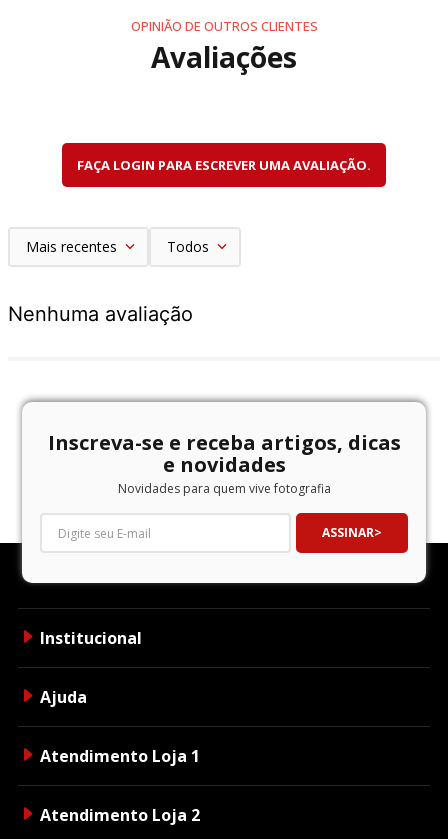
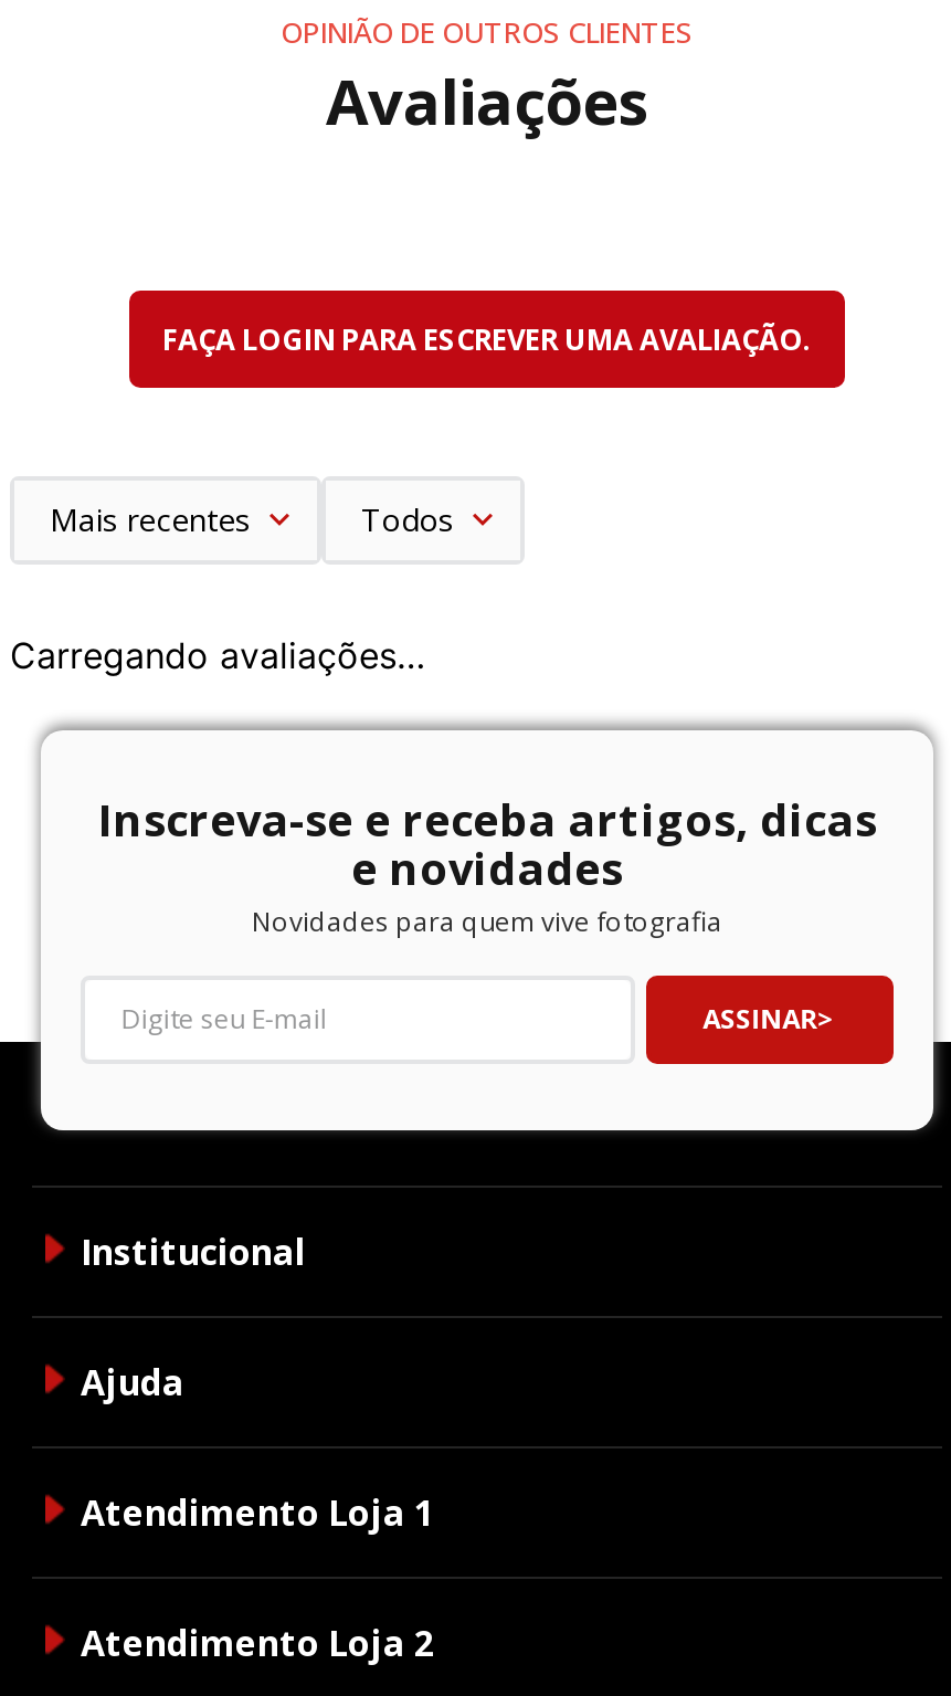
[8,302,193,326] Nenhuma avaliação -> [10,633,425,677] Carregando avaliações…

